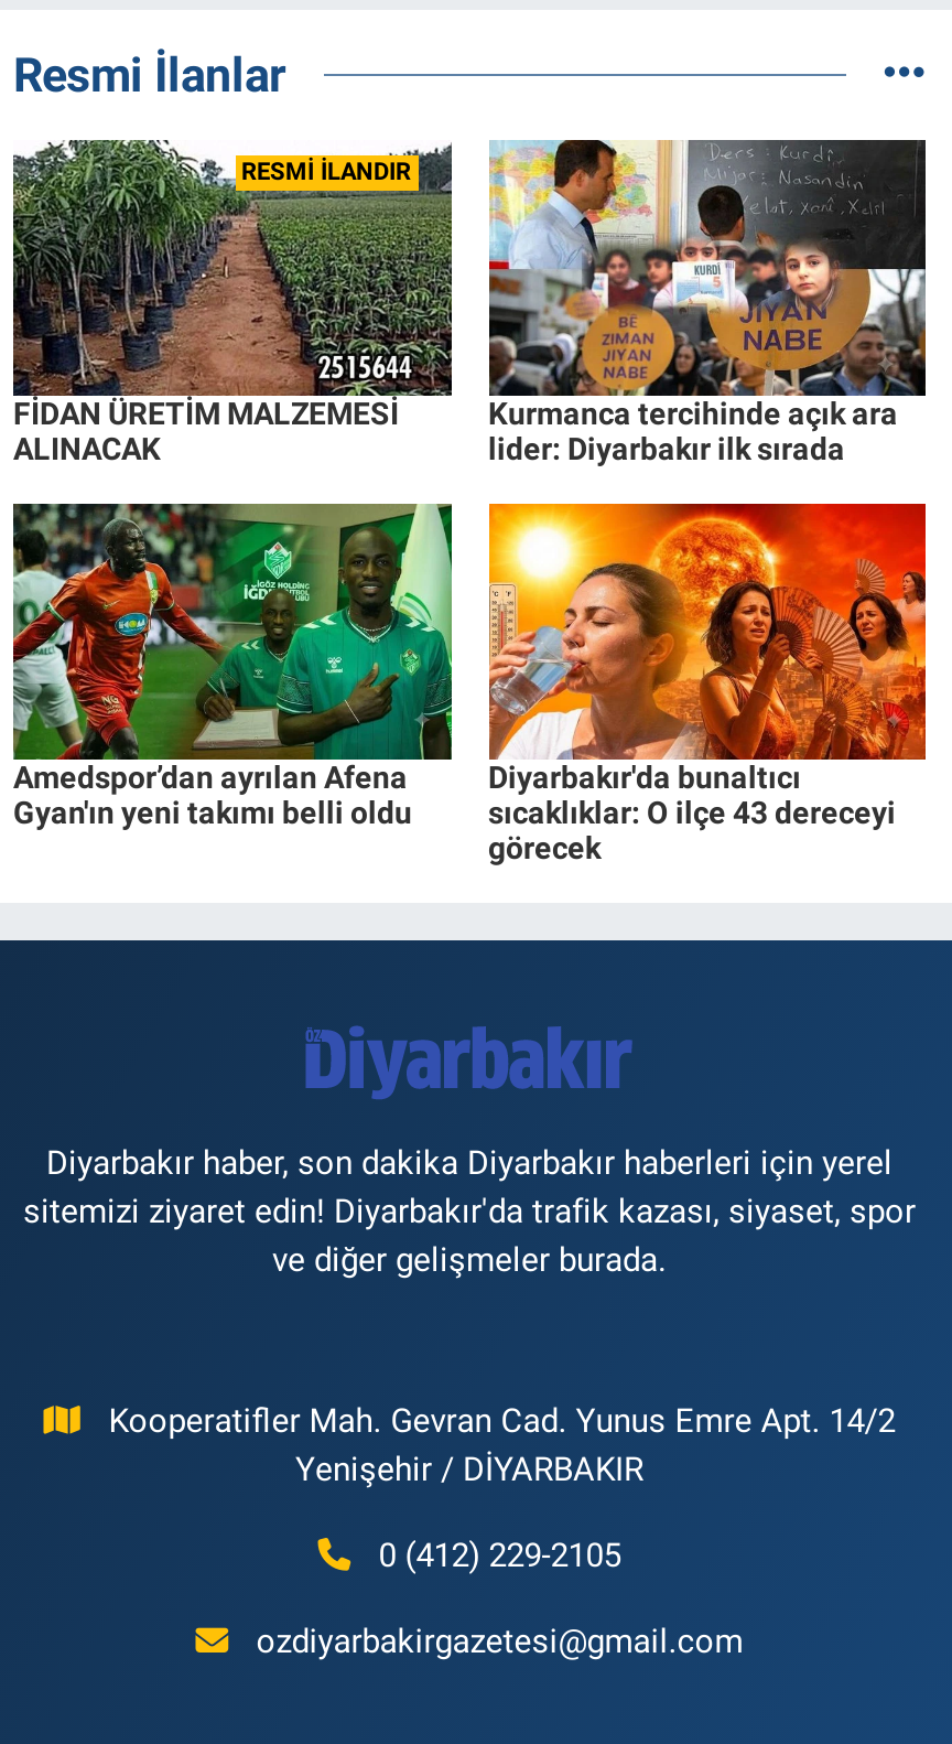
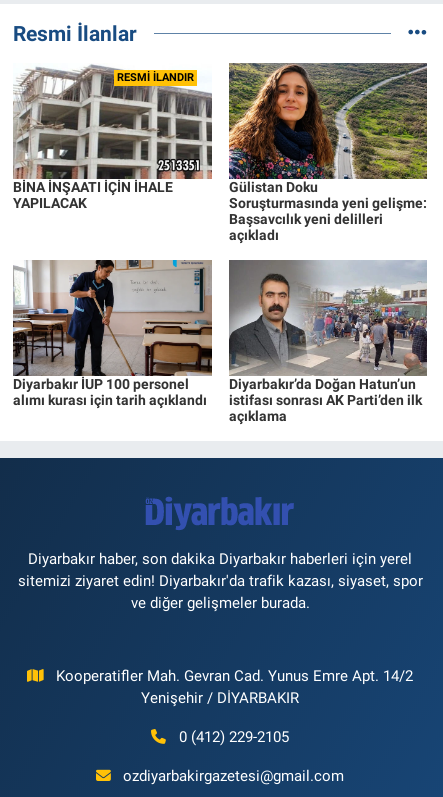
[11,138,454,466] [image] | FİDAN ÜRETİM MALZEMESİ | ALINACAK -> [13,63,213,211] [image] | BİNA İNŞAATI İÇİN İHALE | YAPILACAK
[487,140,926,466] [image] | Kurmanca tercihinde açık ara | lider: Diyarbakır ilk sırada -> [228,62,428,243] [image] | Gülistan Doku | Soruşturmasında yeni gelişme: | Başsavcılık yeni delilleri | açıkladı
[11,502,454,831] [image] | Amedspor’dan ayrılan Afena | Gyan'ın yeni takımı belli oldu -> [13,259,213,408] [image] | Diyarbakır İUP 100 personel | alımı kurası için tarih açıklandı
[487,502,928,866] [image] | Diyarbakır'da bunaltıcı | sıcaklıklar: O ilçe 43 dereceyi | görecek -> [228,259,428,424] [image] | Diyarbakır’da Doğan Hatun’un | istifası sonrası AK Parti’den ilk | açıklama

